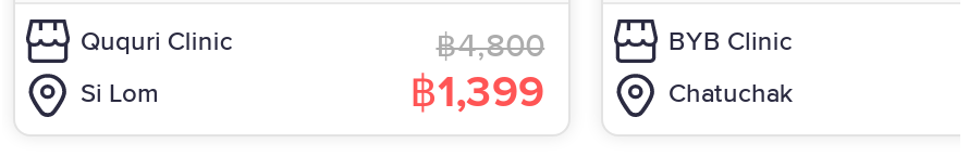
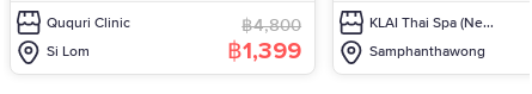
[669,30,792,56] BYB Clinic -> [369,16,494,31] KLAI Thai Spa (Ne...
[669,82,792,108] Chatuchak -> [369,45,485,59] Samphanthawong

